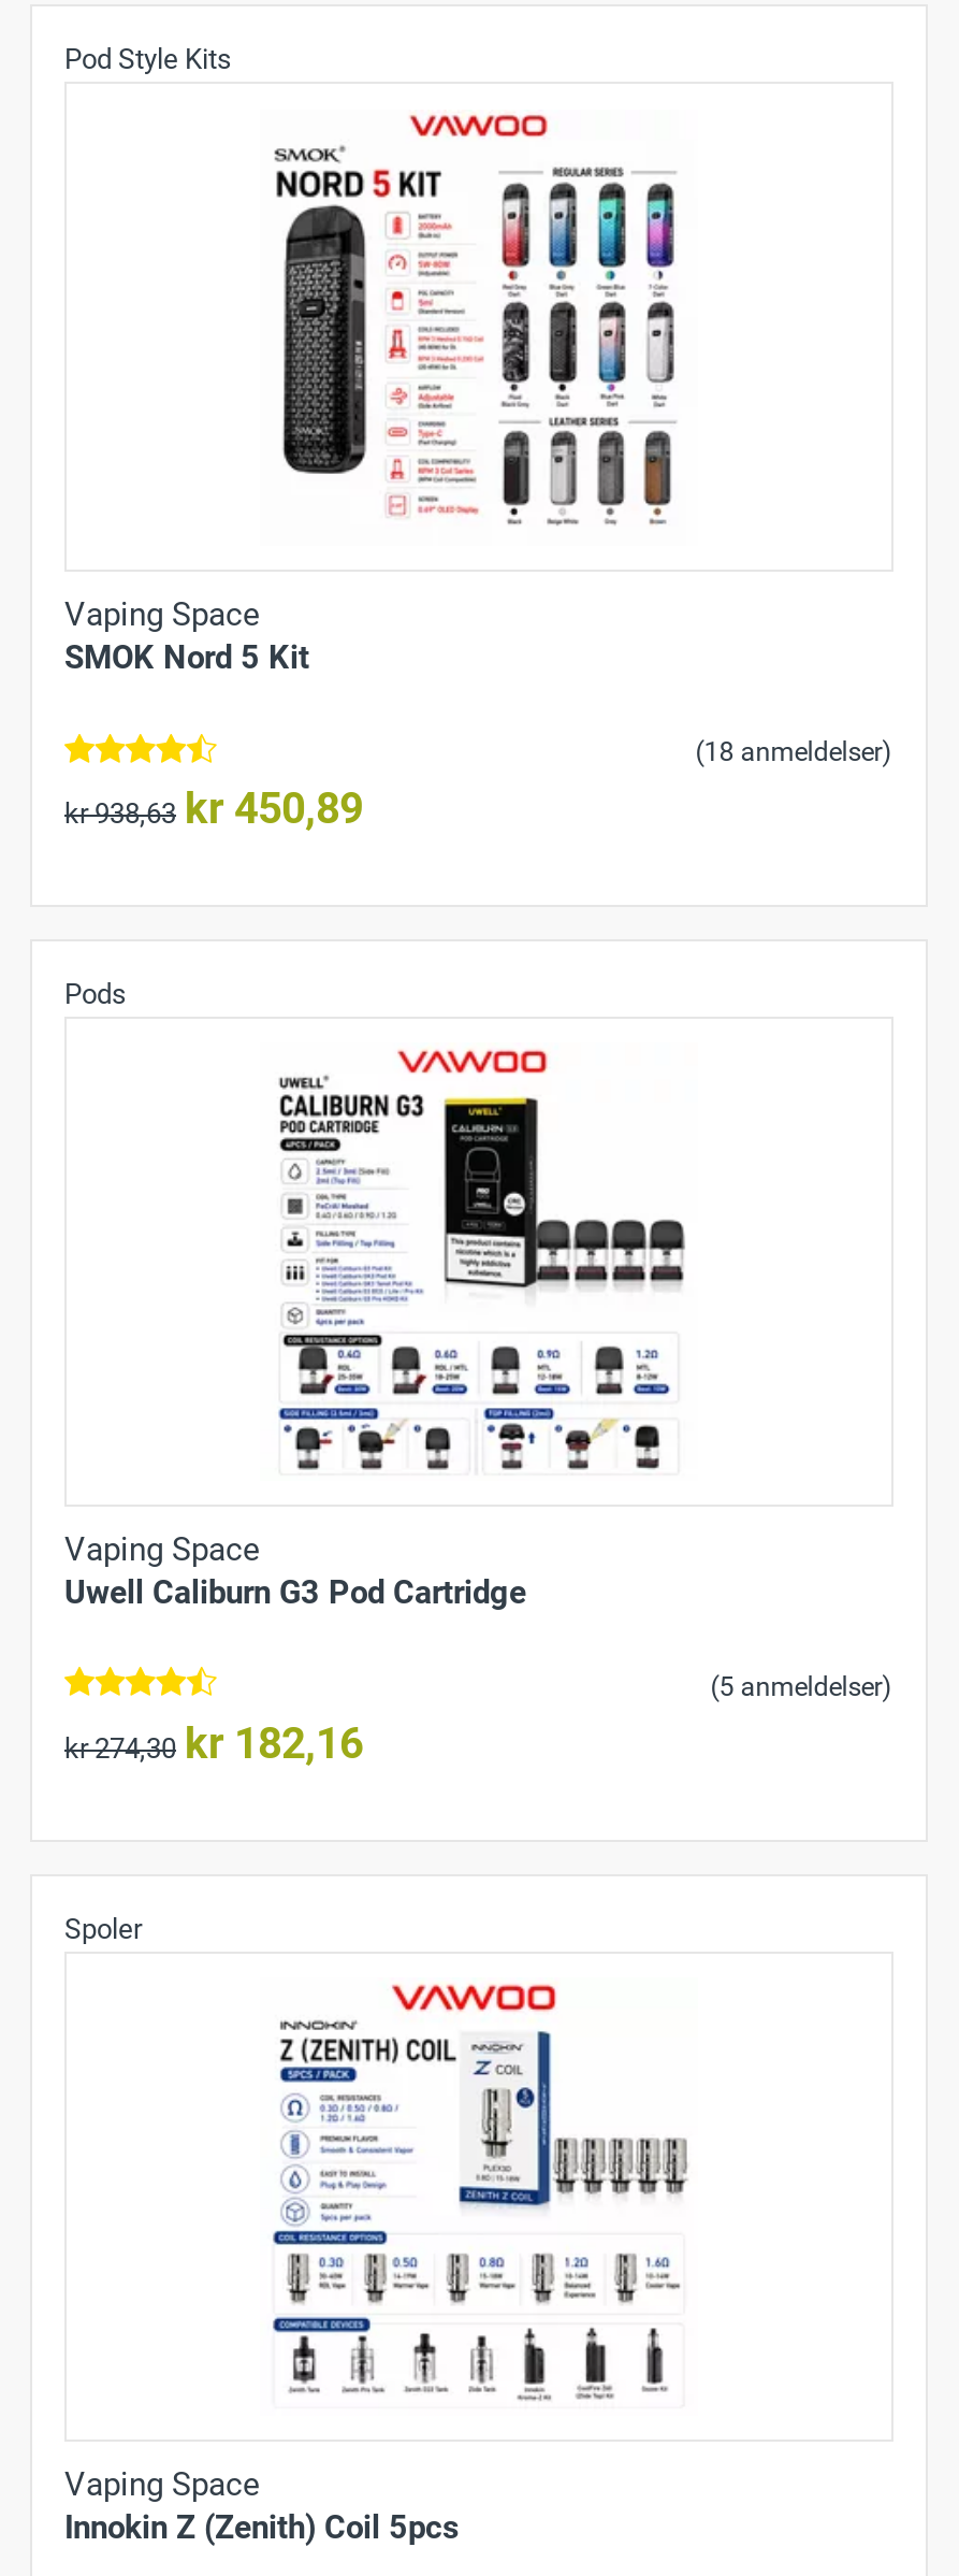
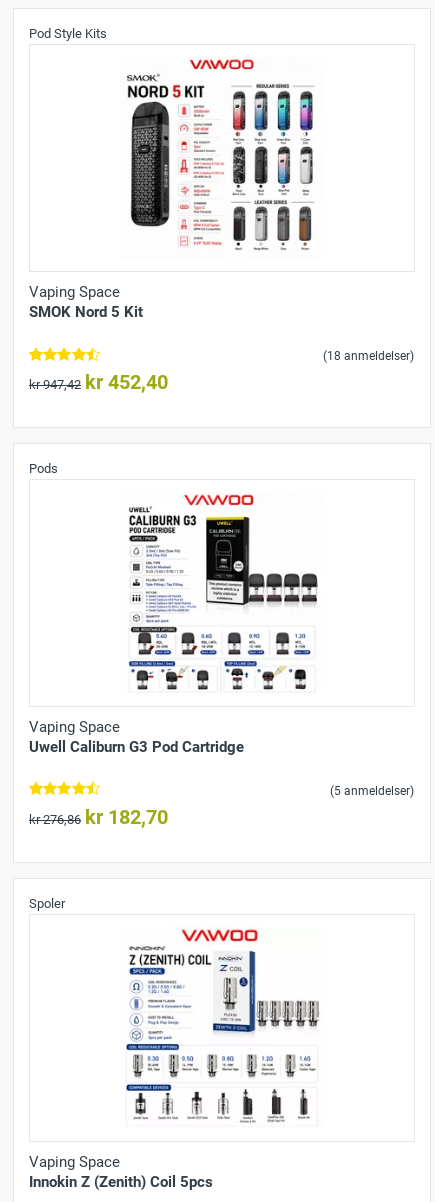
[64,782,363,834] kr 938,63 kr 450,89 -> [29,370,168,394] kr 947,42 kr 452,40
[64,1717,363,1768] kr 274,30 kr 182,16 -> [29,805,168,829] kr 276,86 kr 182,70

